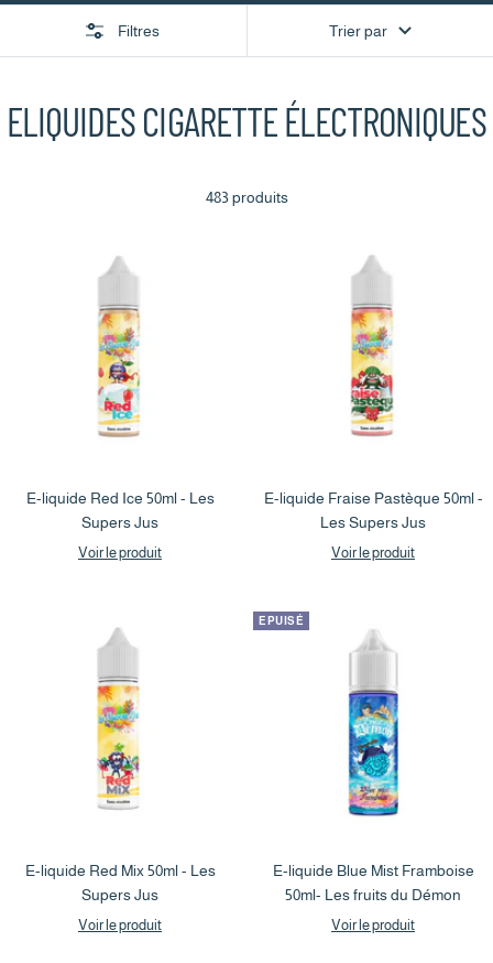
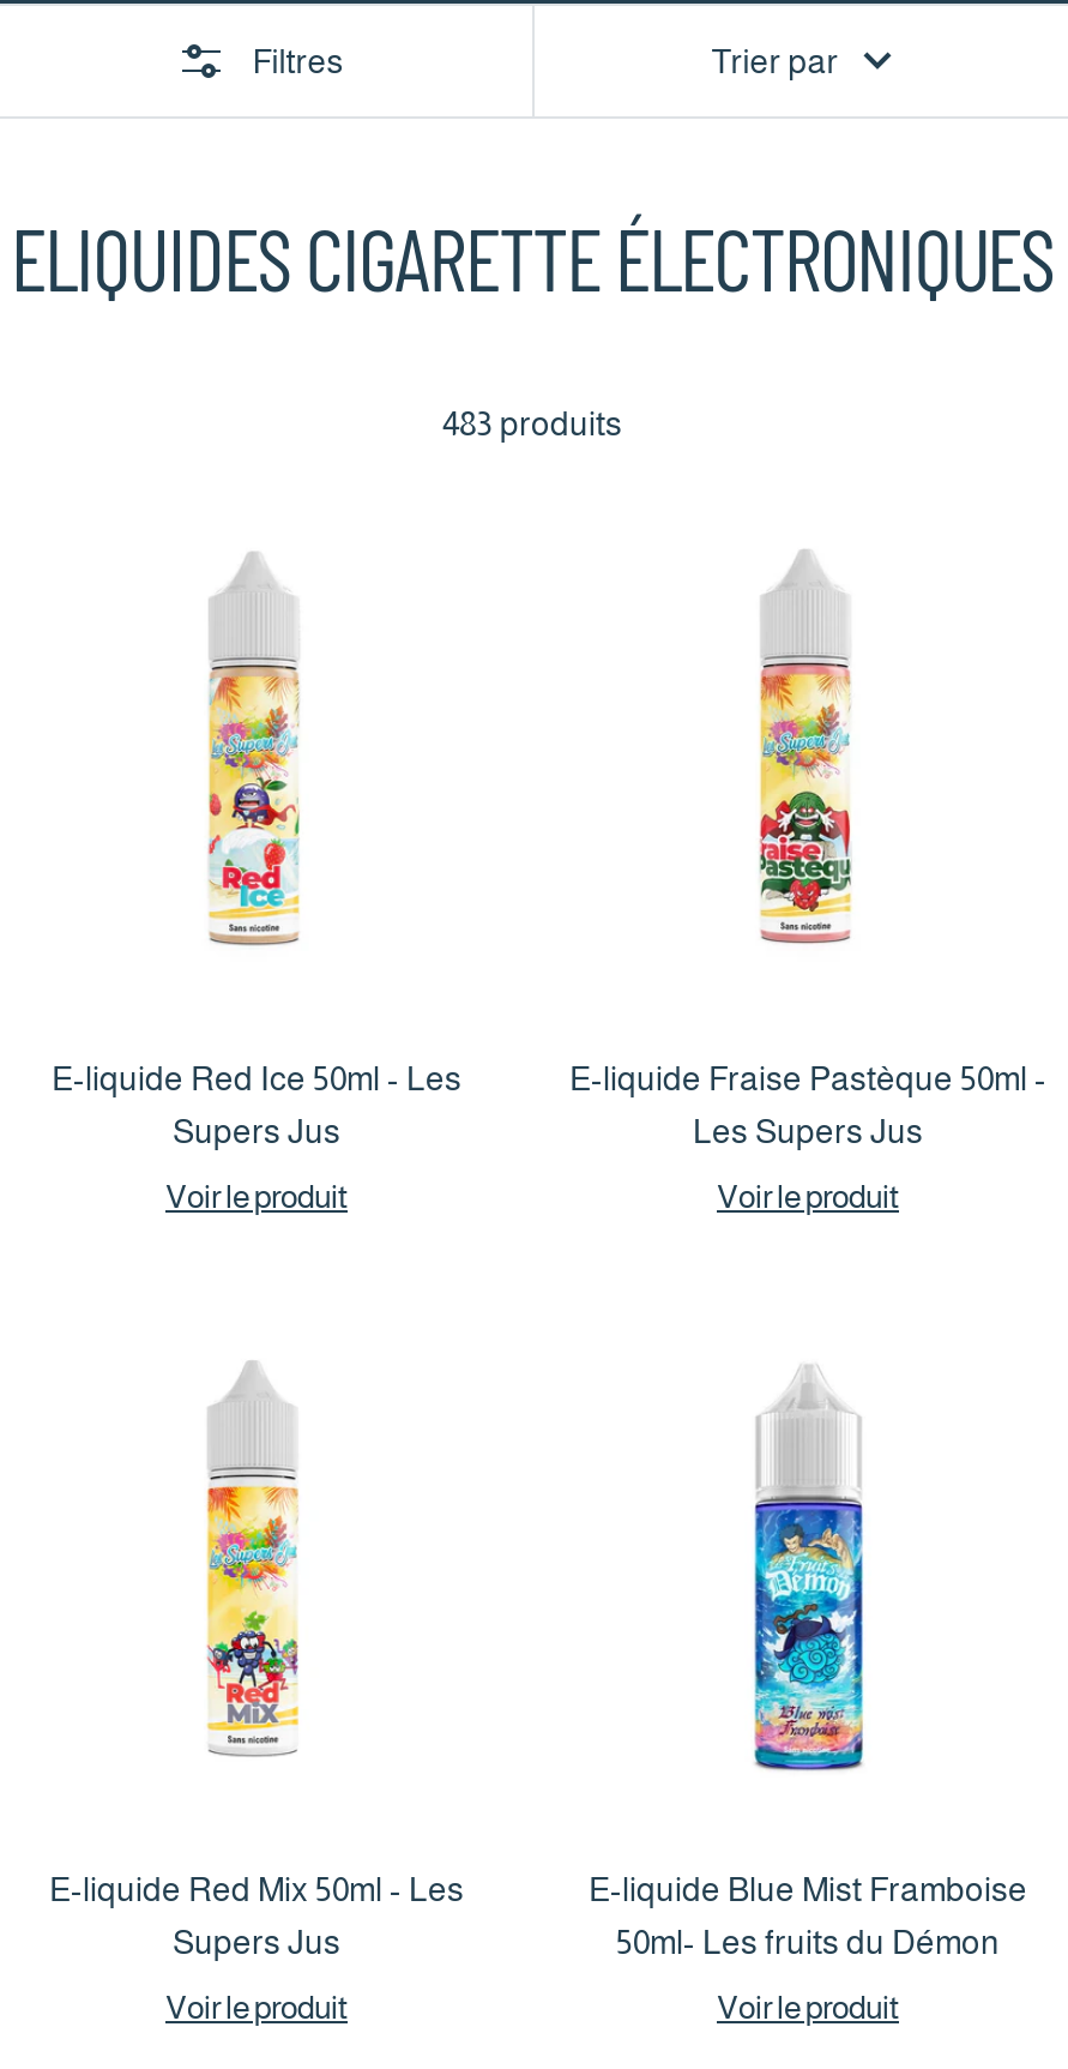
[259,615,304,627] EPUISÉ -> none

